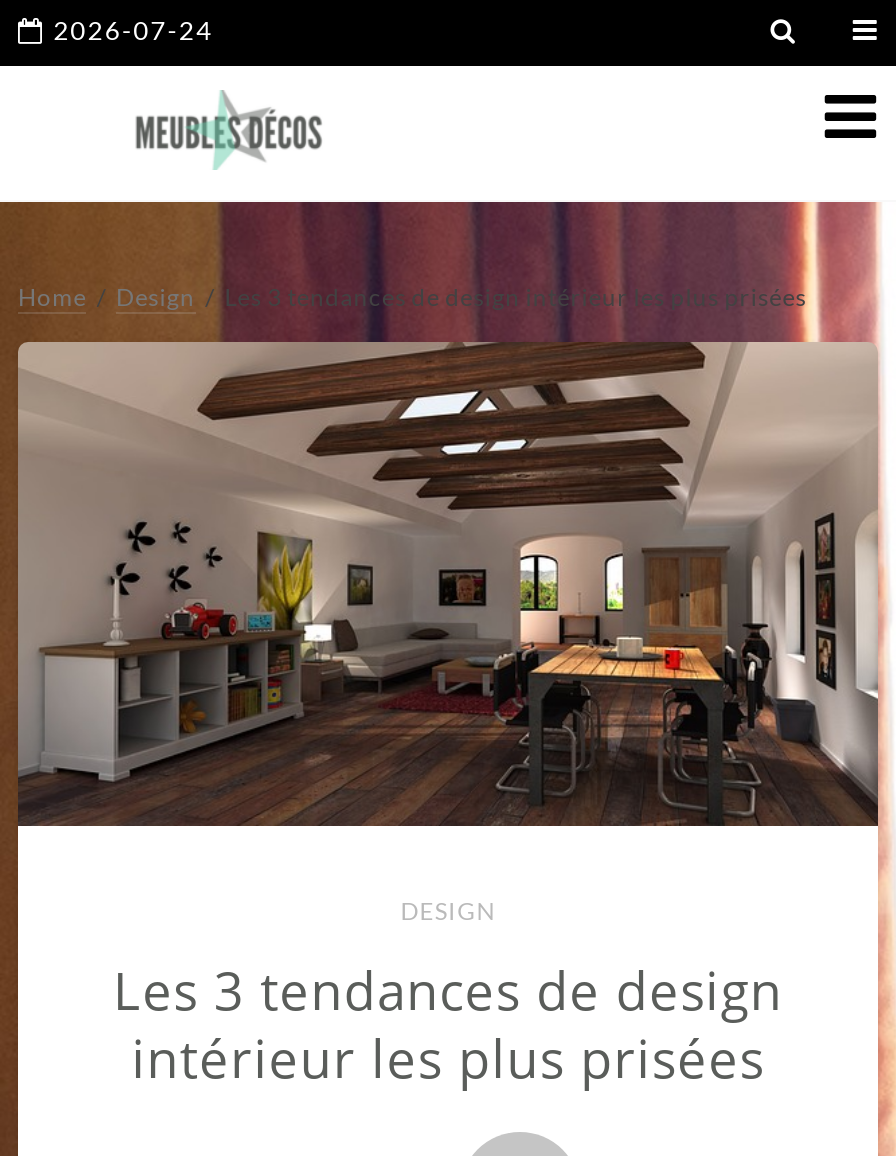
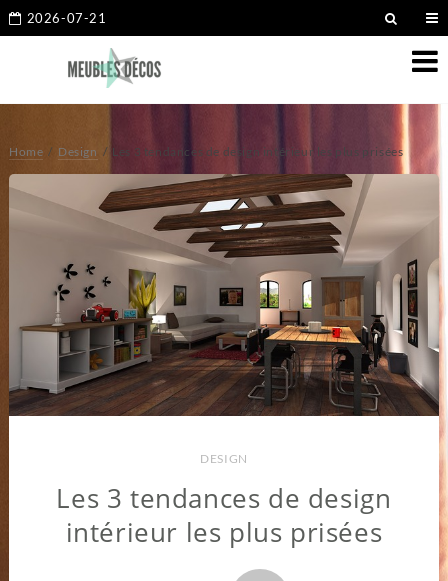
[53,14,213,46] 2026-07-24 -> [27,10,107,26] 2026-07-21

